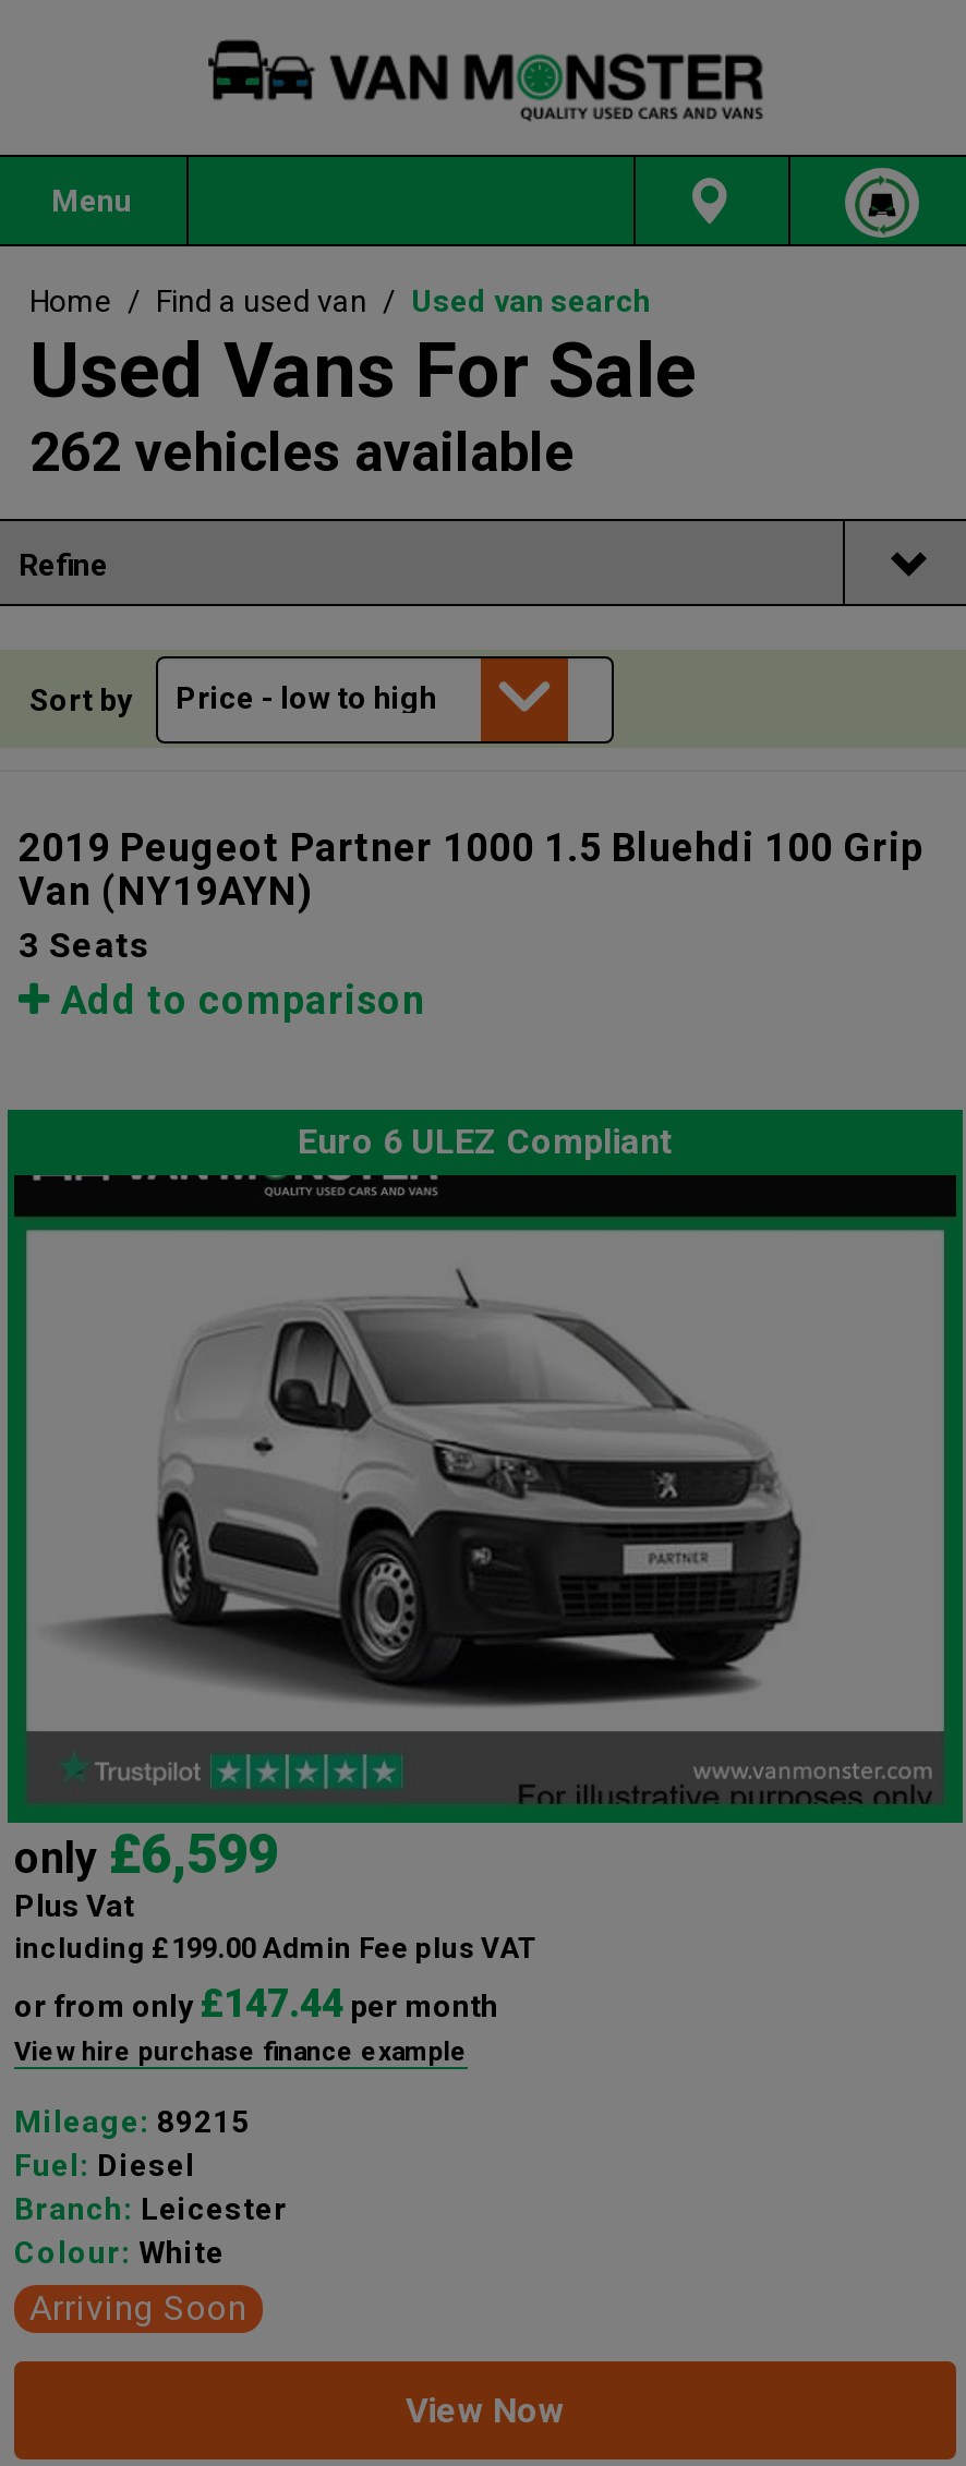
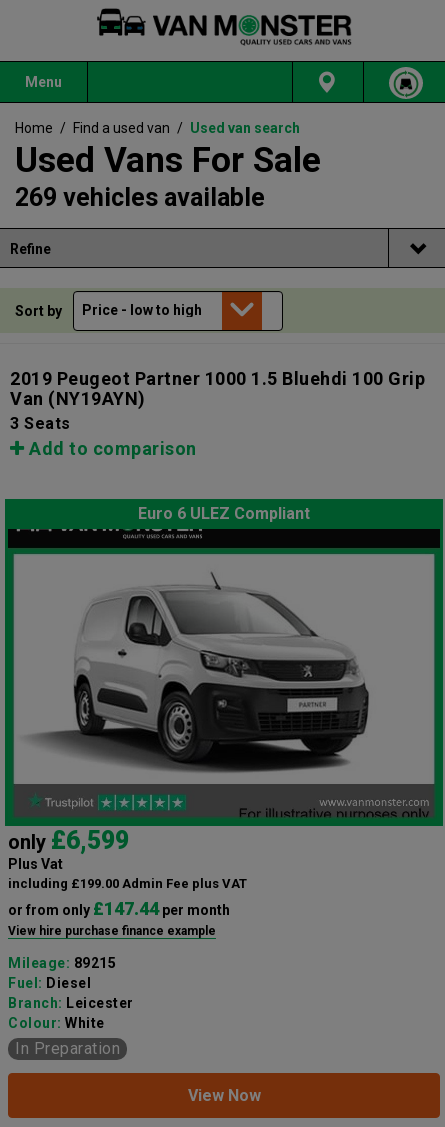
[29,421,575,484] 262 vehicles available -> [15,183,265,212] 269 vehicles available
[29,2287,246,2328] Arriving Soon -> [15,1039,120,1058] In Preparation

